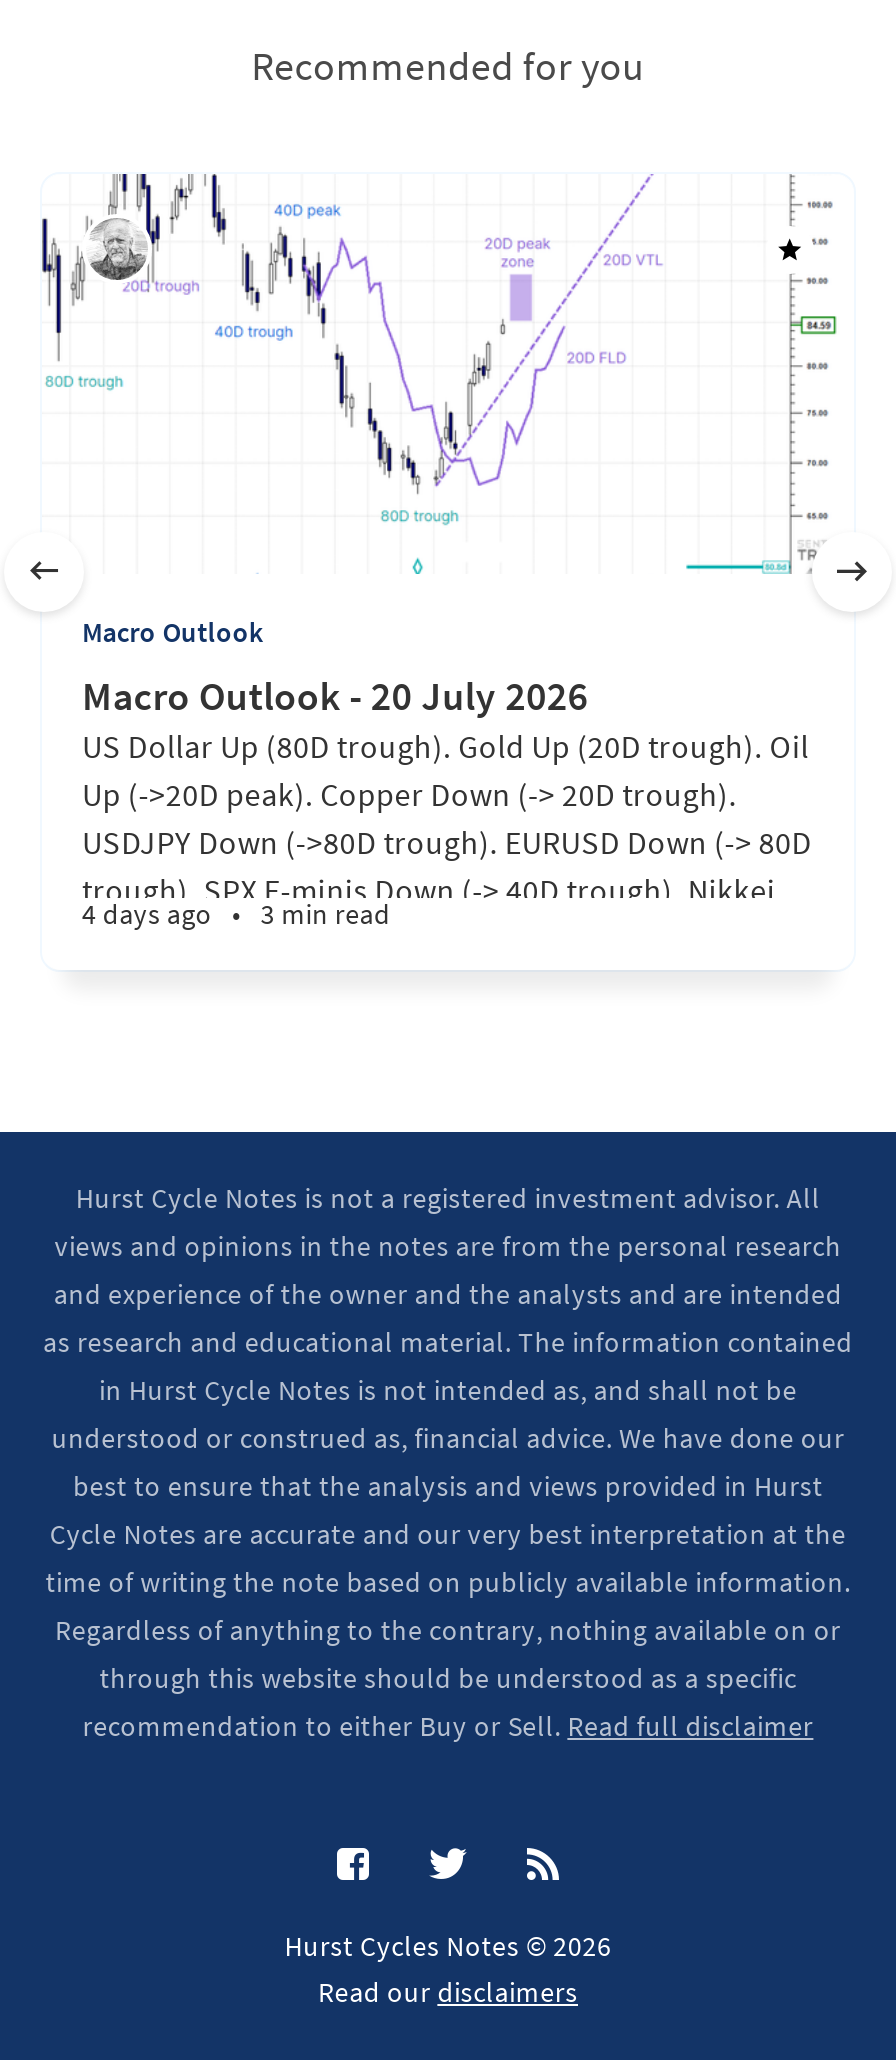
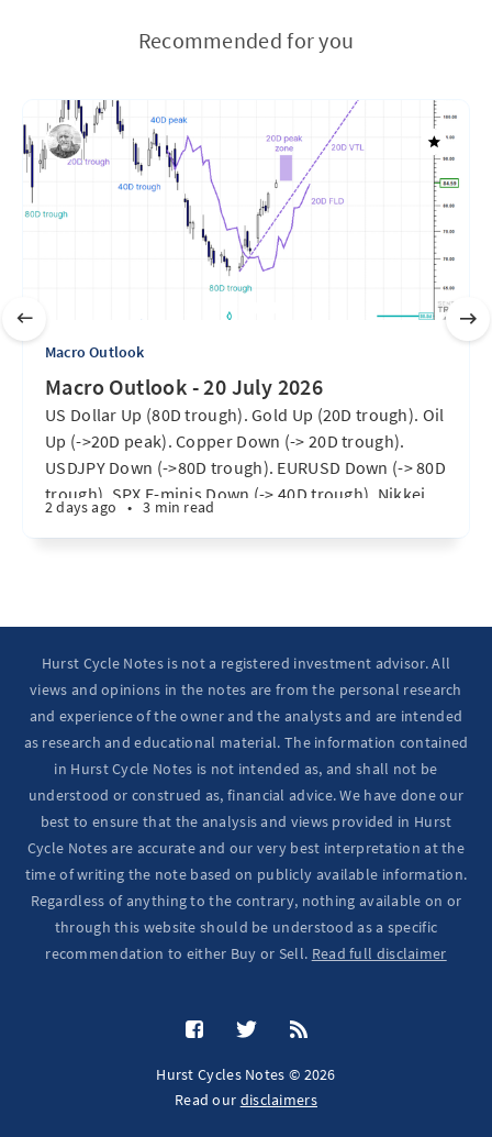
[82,896,390,932] 4 days ago • 3 min read -> [45,497,214,517] 2 days ago • 3 min read

